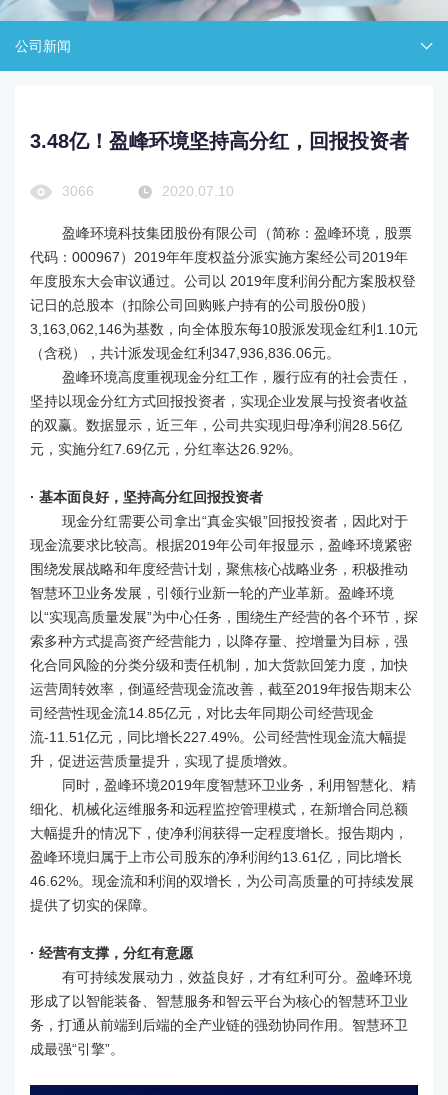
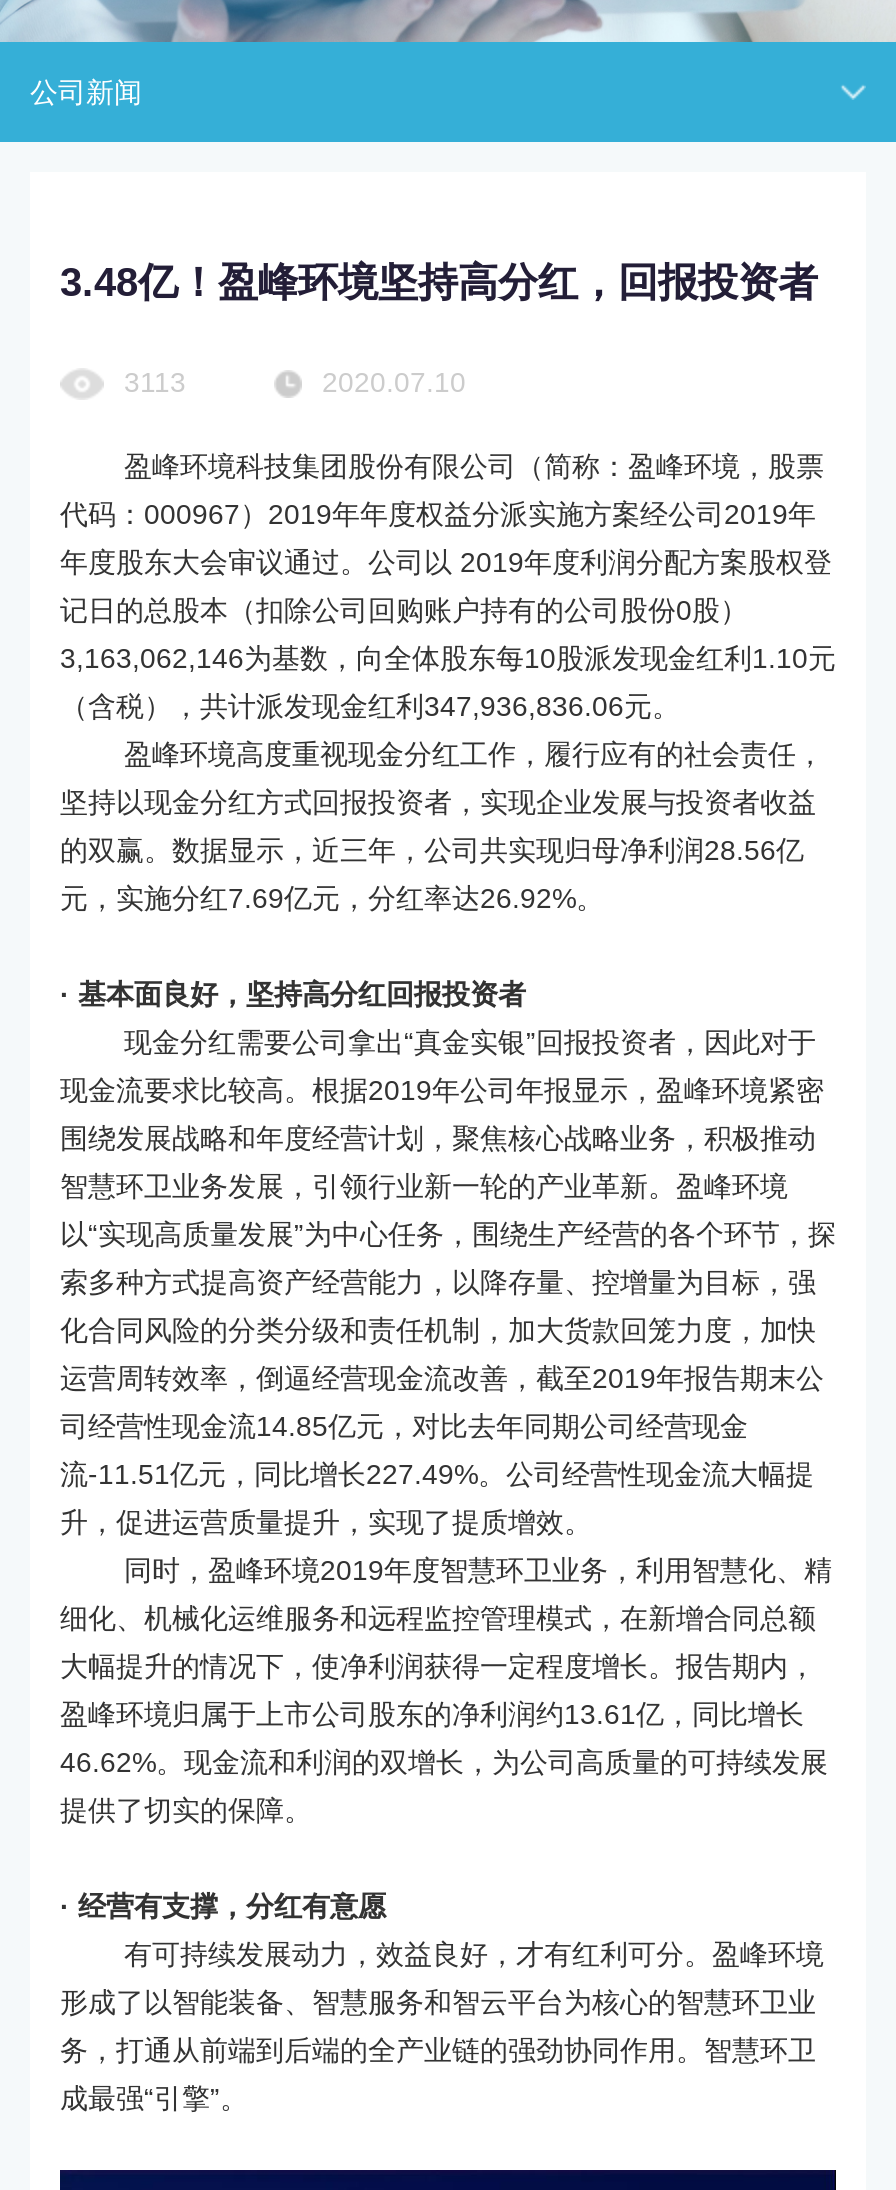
[62,183,94,199] 3066 -> [124,366,186,398] 3113

